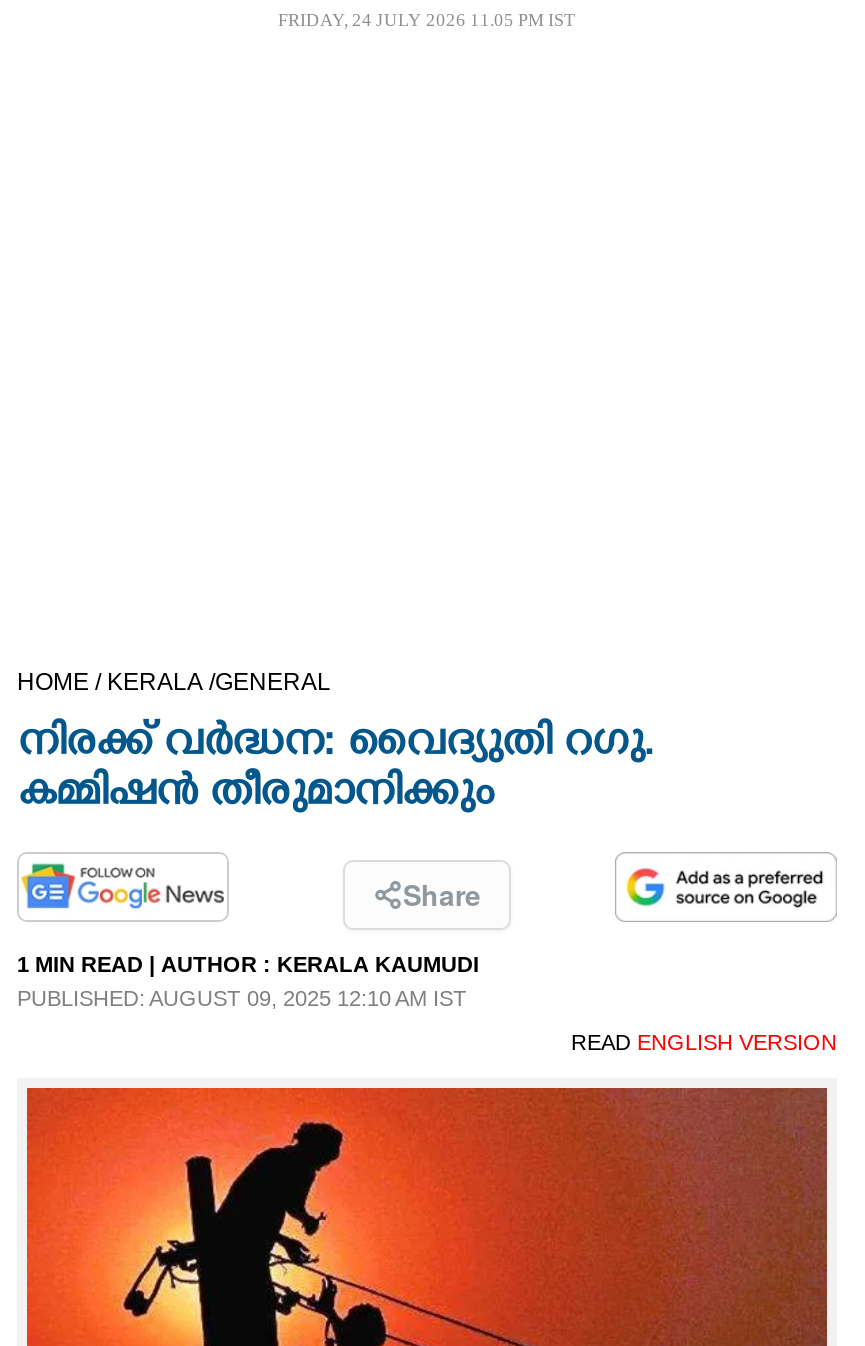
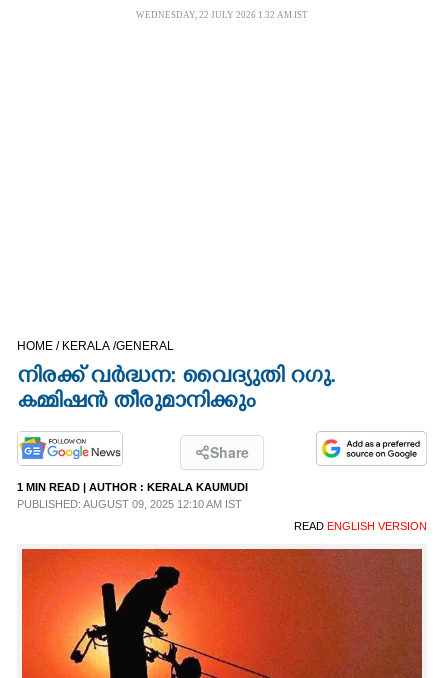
[278,10,576,30] FRIDAY, 24 JULY 2026 11.05 PM IST -> [136,10,308,20] WEDNESDAY, 22 JULY 2026 1.32 AM IST

